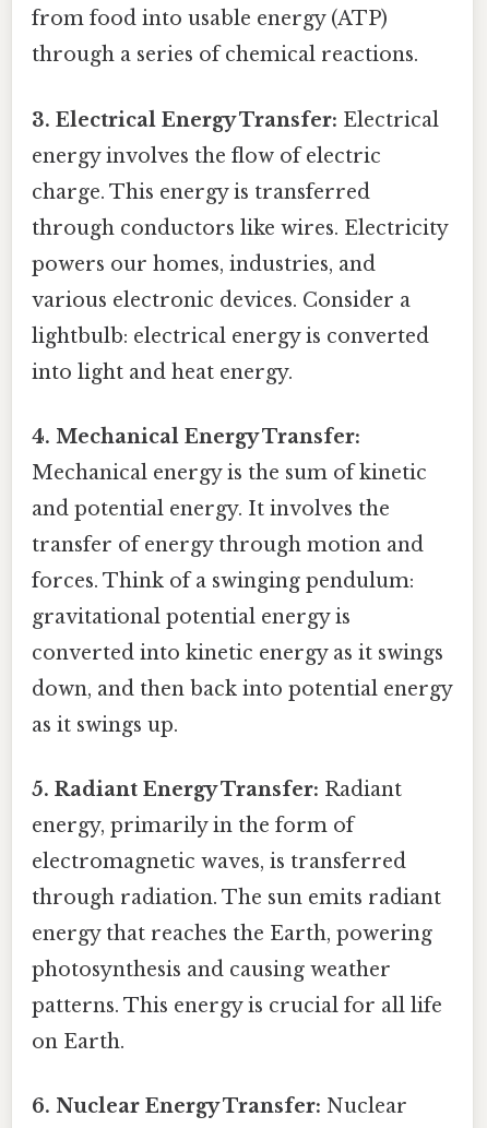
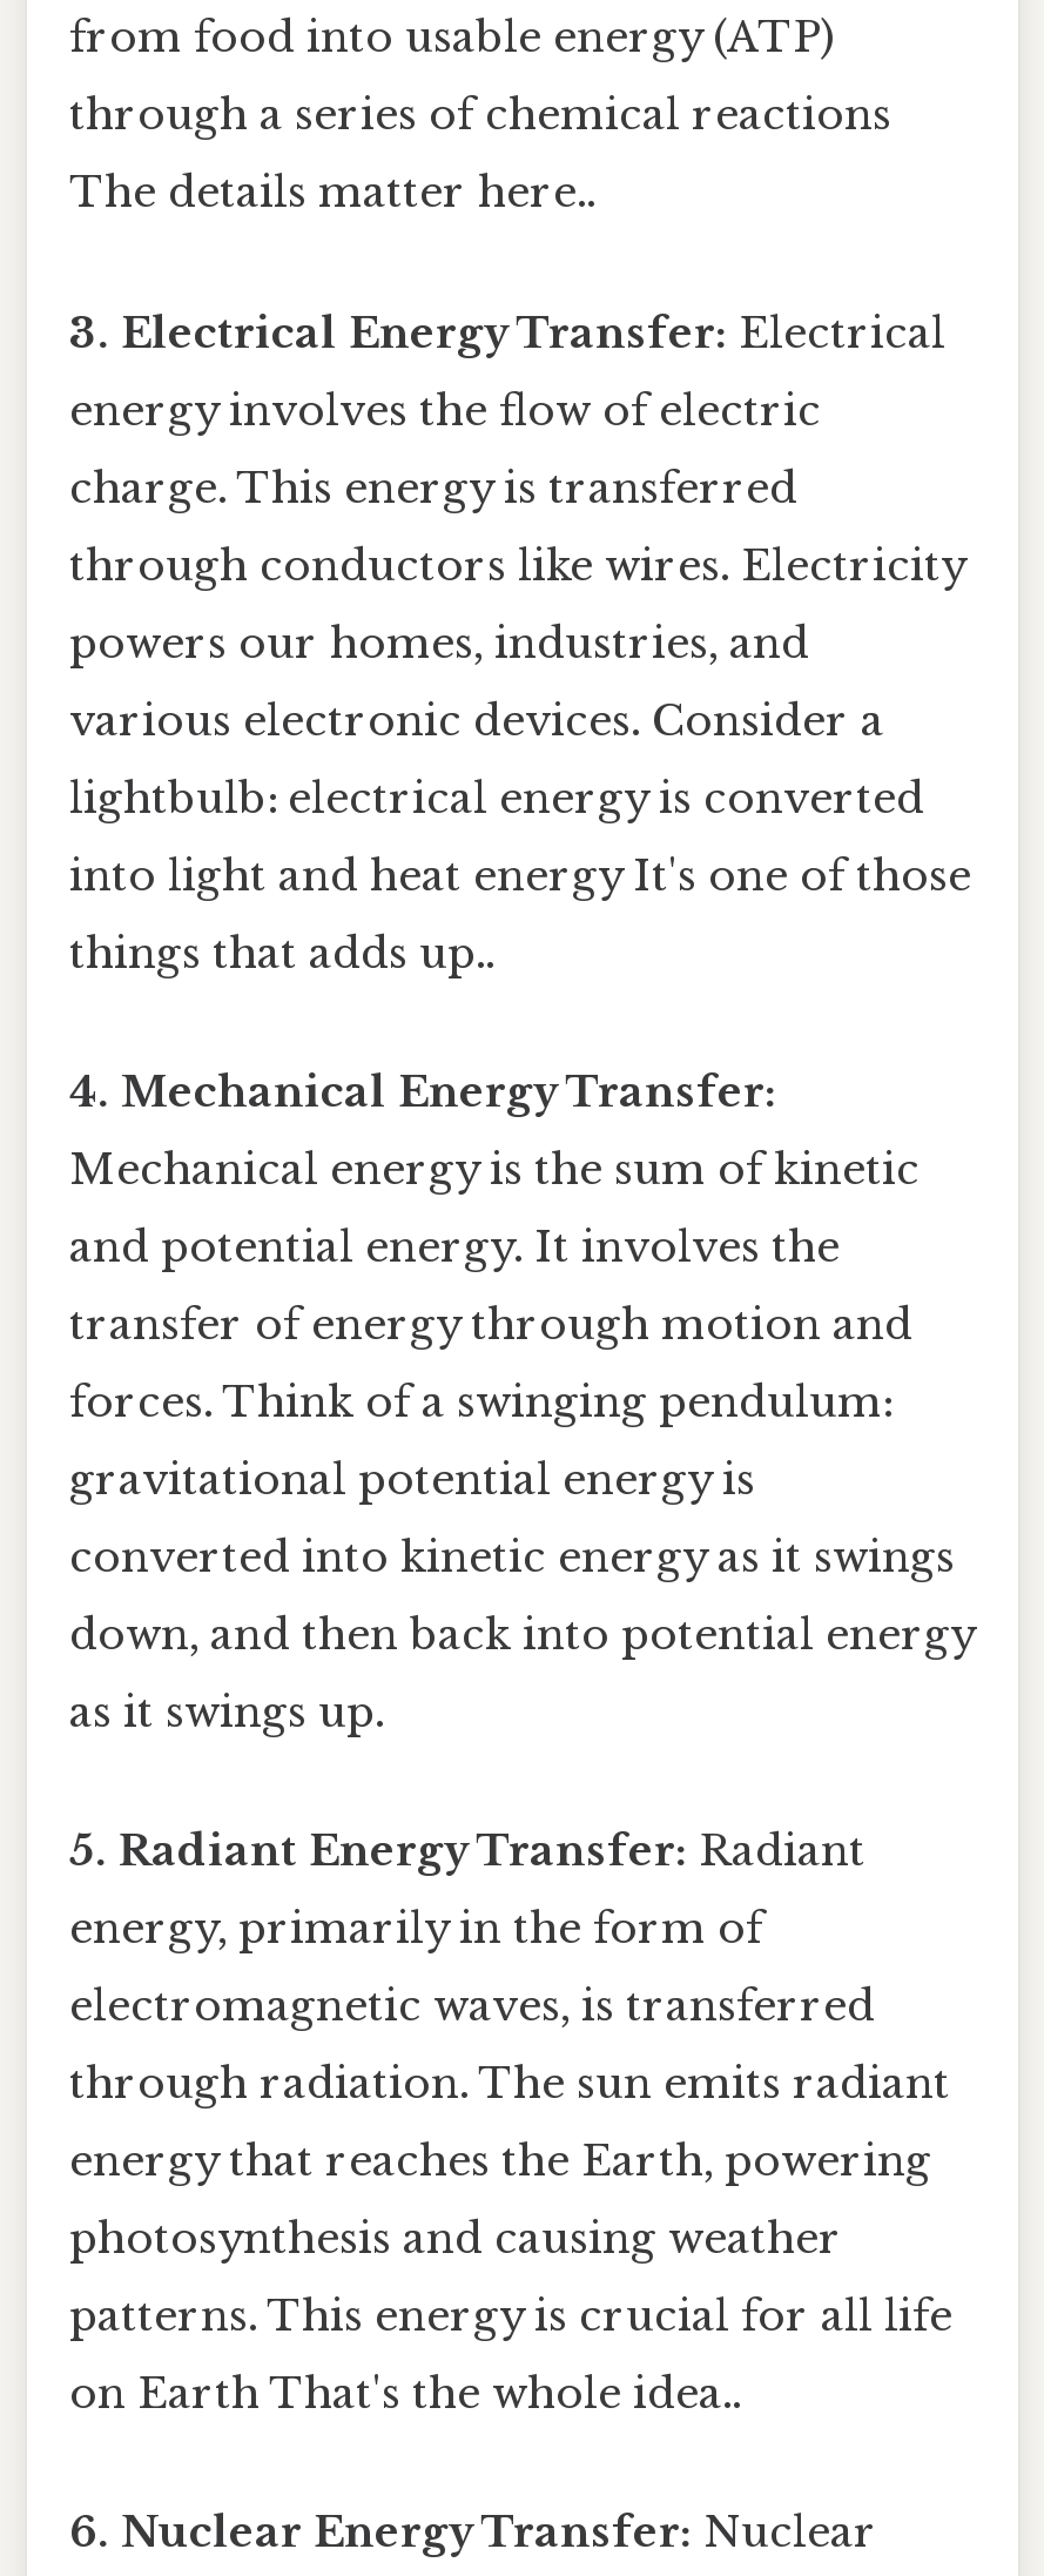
[32,43,418,67] through a series of chemical reactions. -> [69,90,891,219] through a series of chemical reactions | The details matter here..
[32,360,293,384] into light and heat energy. -> [69,849,971,978] into light and heat energy It's one of those | things that adds up..
[32,1030,124,1054] on Earth. -> [69,2368,741,2420] on Earth That's the whole idea..

